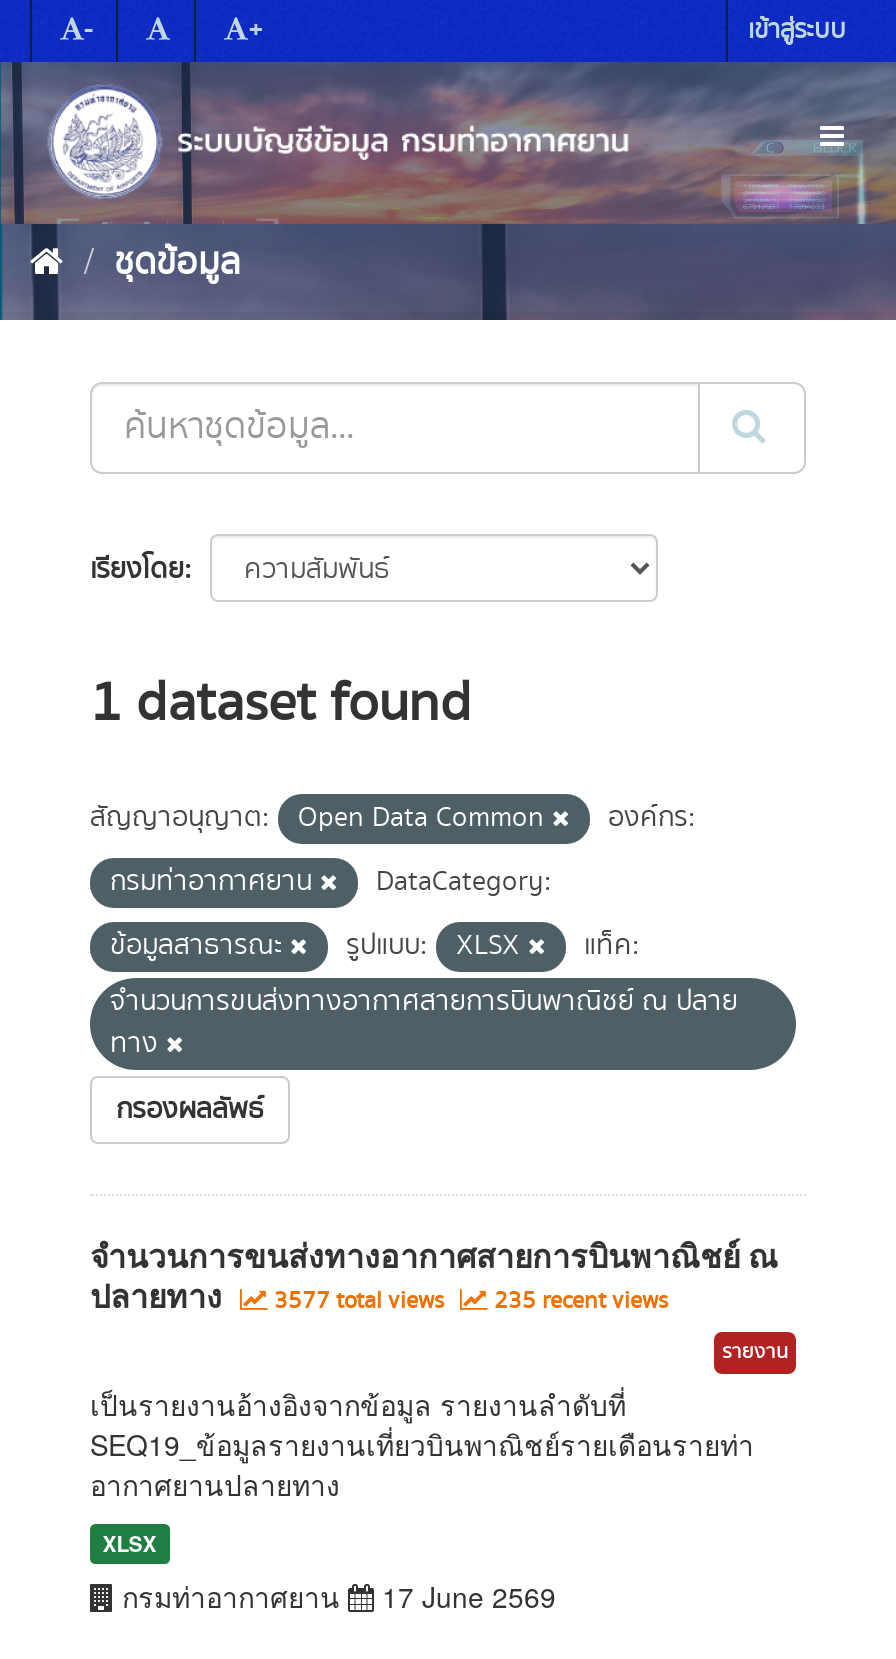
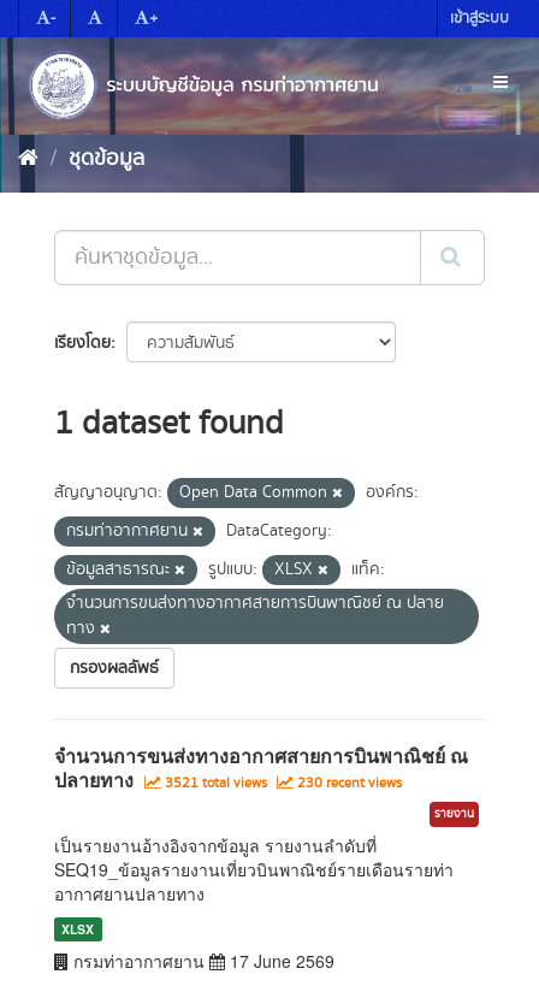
[268,1284,450,1318] 3577 total views -> [161,773,271,793] 3521 total views
[488,1284,668,1318] 235 recent views -> [294,773,402,793] 230 recent views

